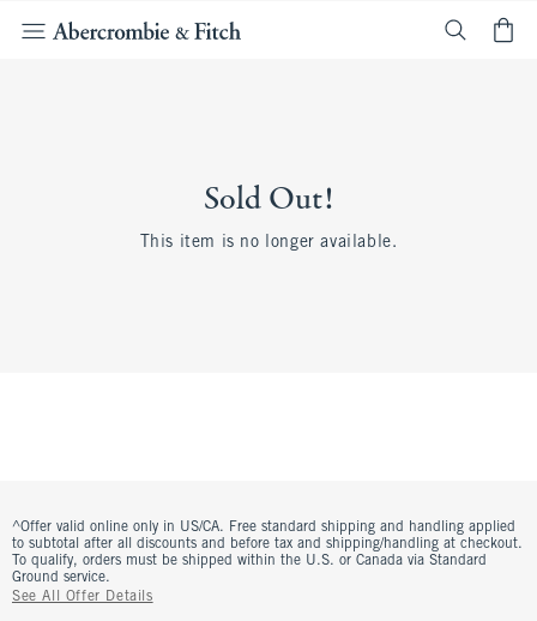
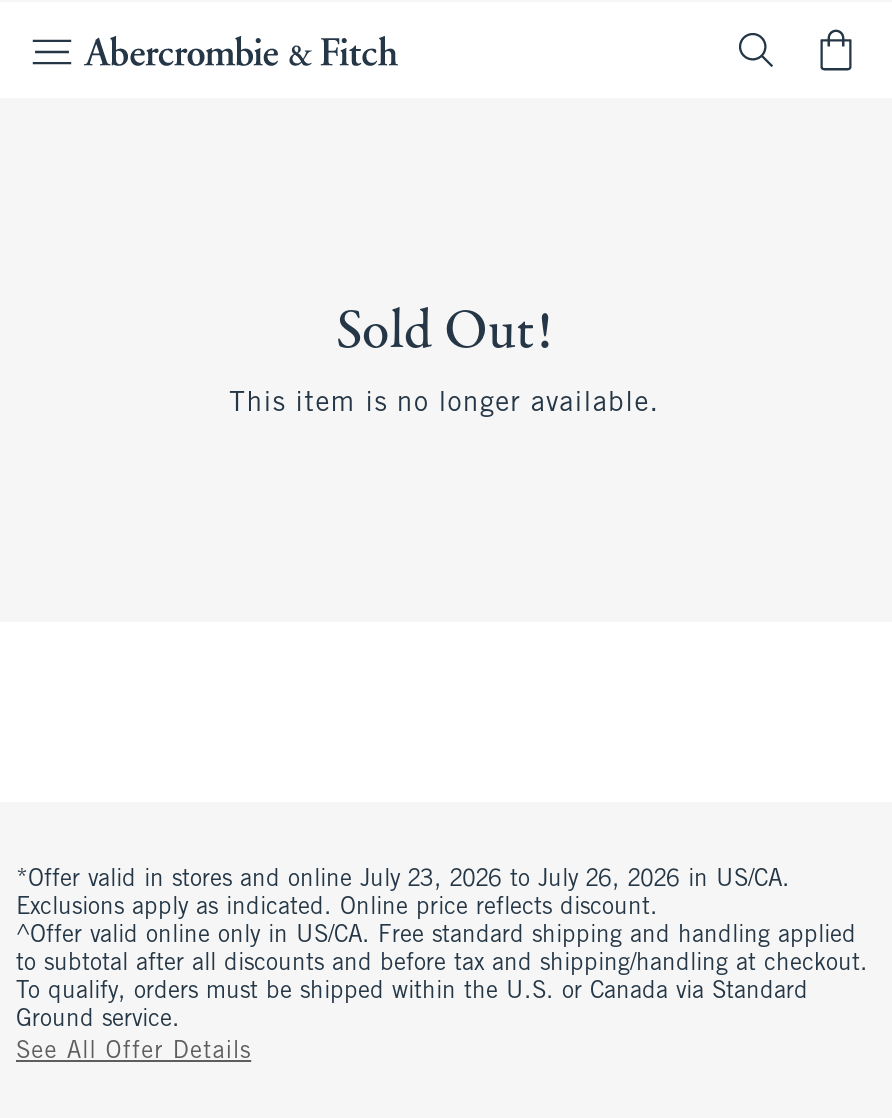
none -> [16,868,790,920] *Offer valid in stores and online July 23, 2026 to July 26, 2026 in US/CA. | Exclusions apply as indicated. Online price reflects discount.

